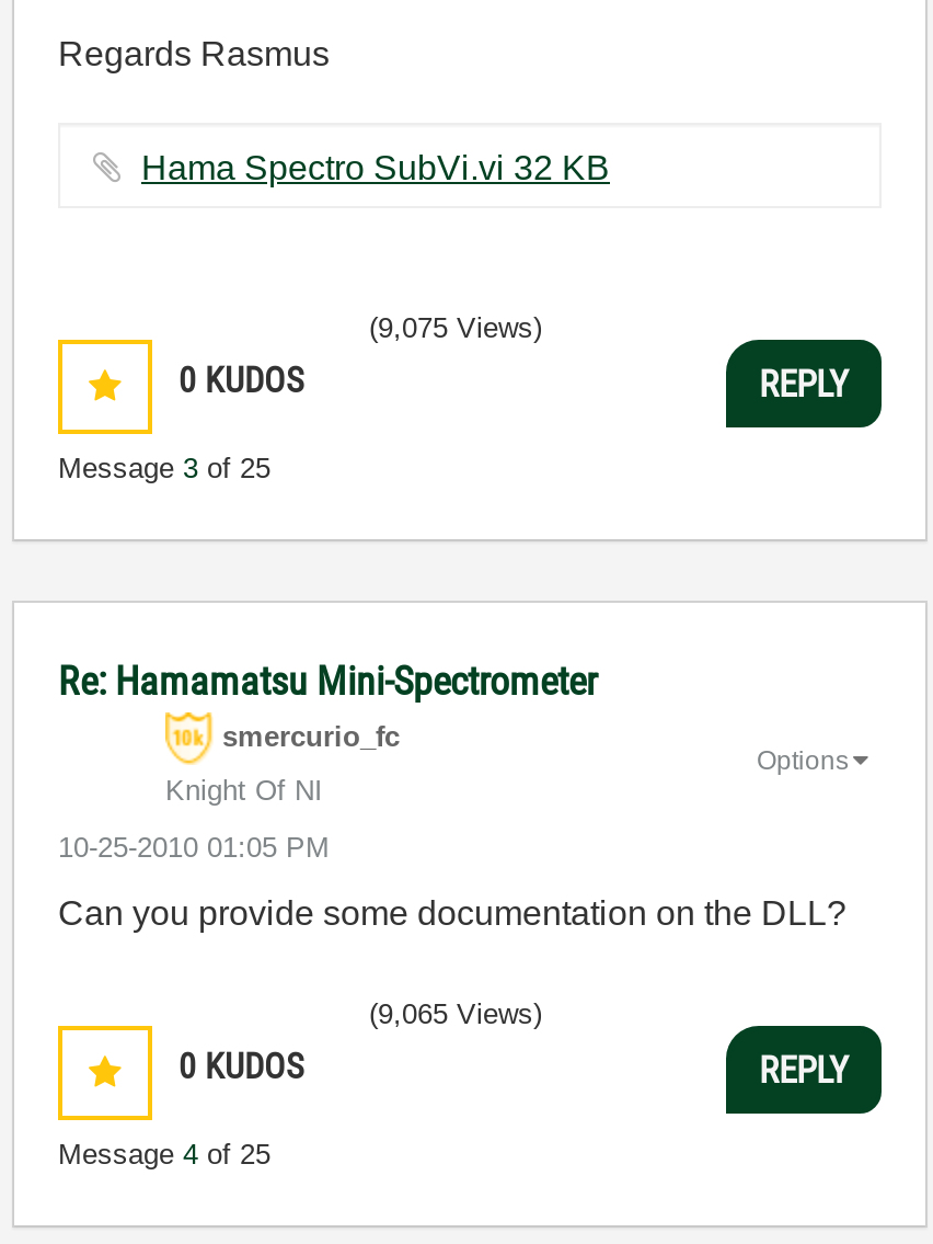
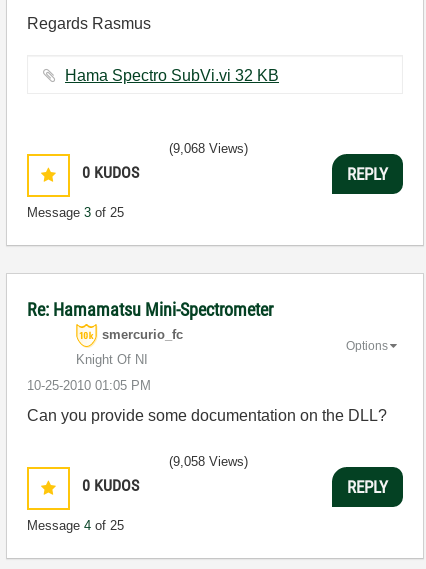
[369,311,542,344] (9,075 Views) -> [169,141,248,156] (9,068 Views)
[369,997,542,1030] (9,065 Views) -> [169,454,248,469] (9,058 Views)

